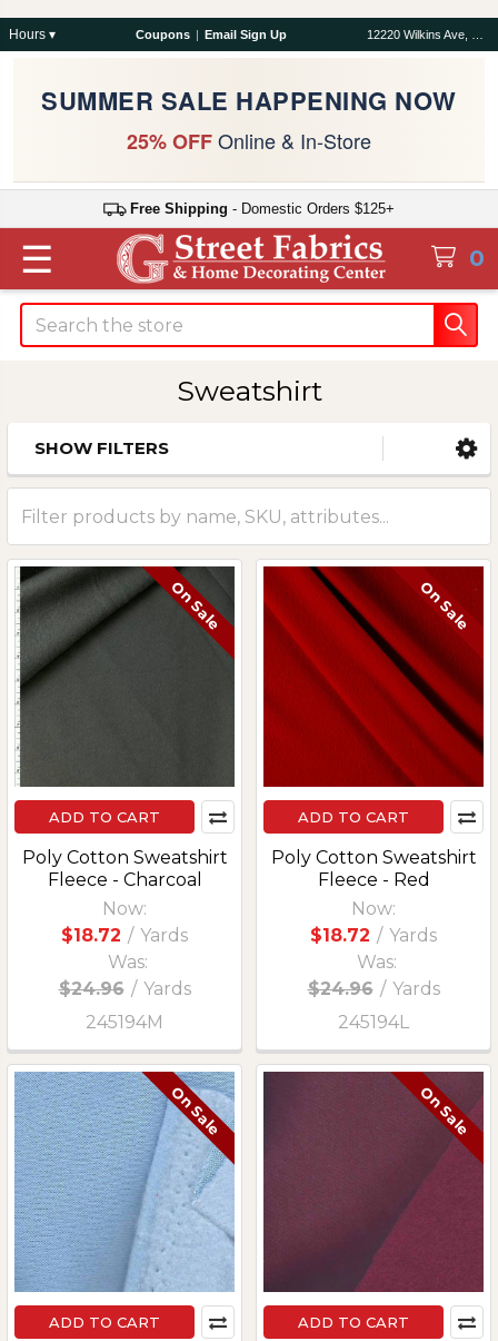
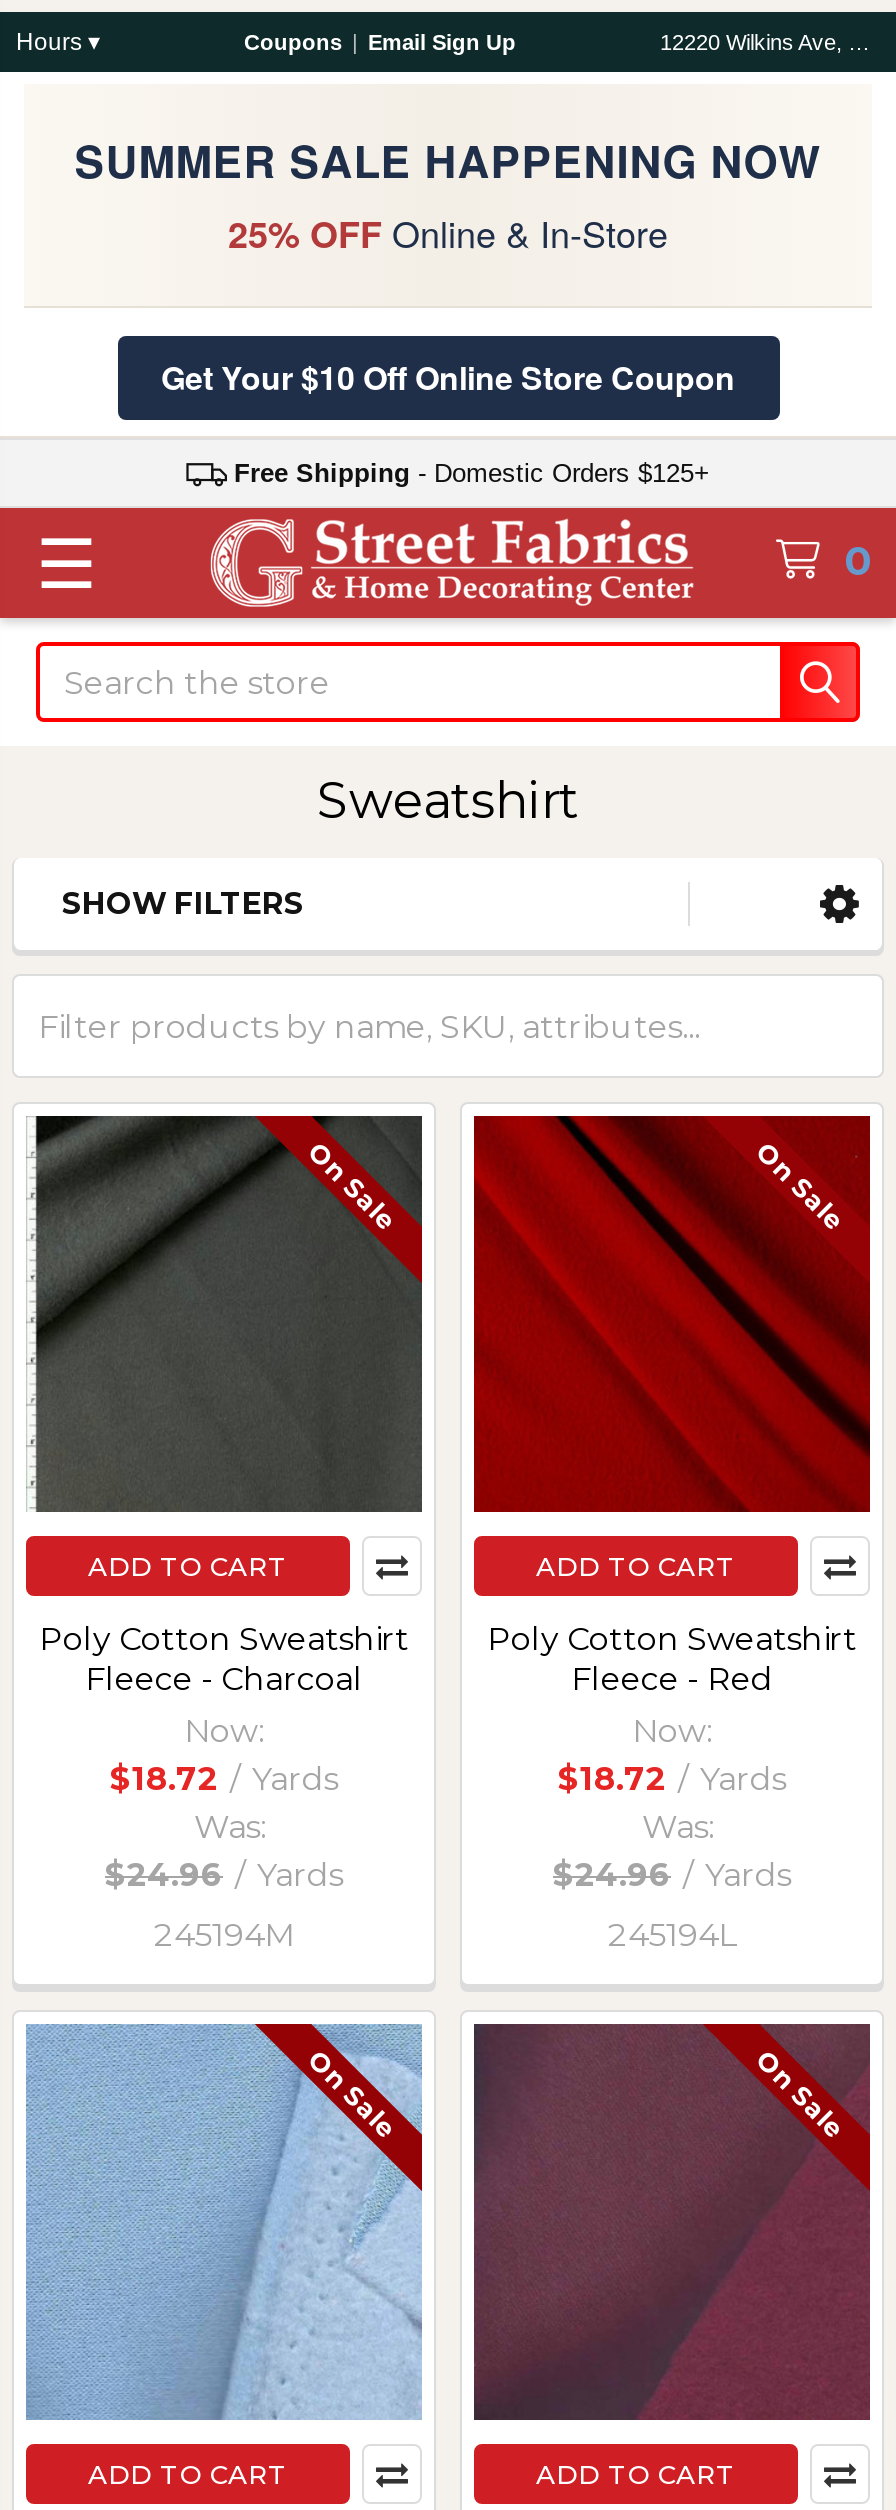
none -> [161,354,735,400] Get Your $10 Off Online Store Coupon

